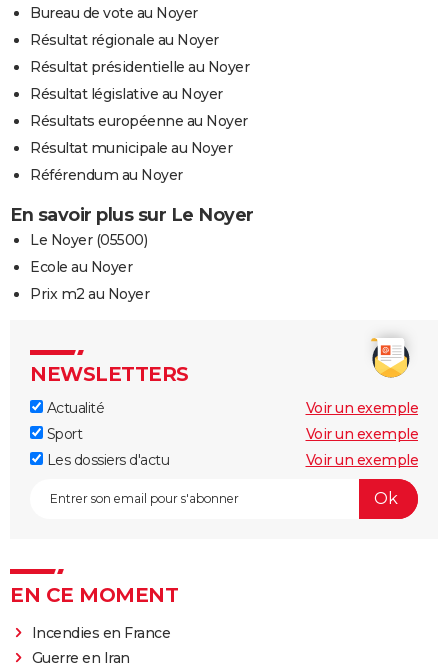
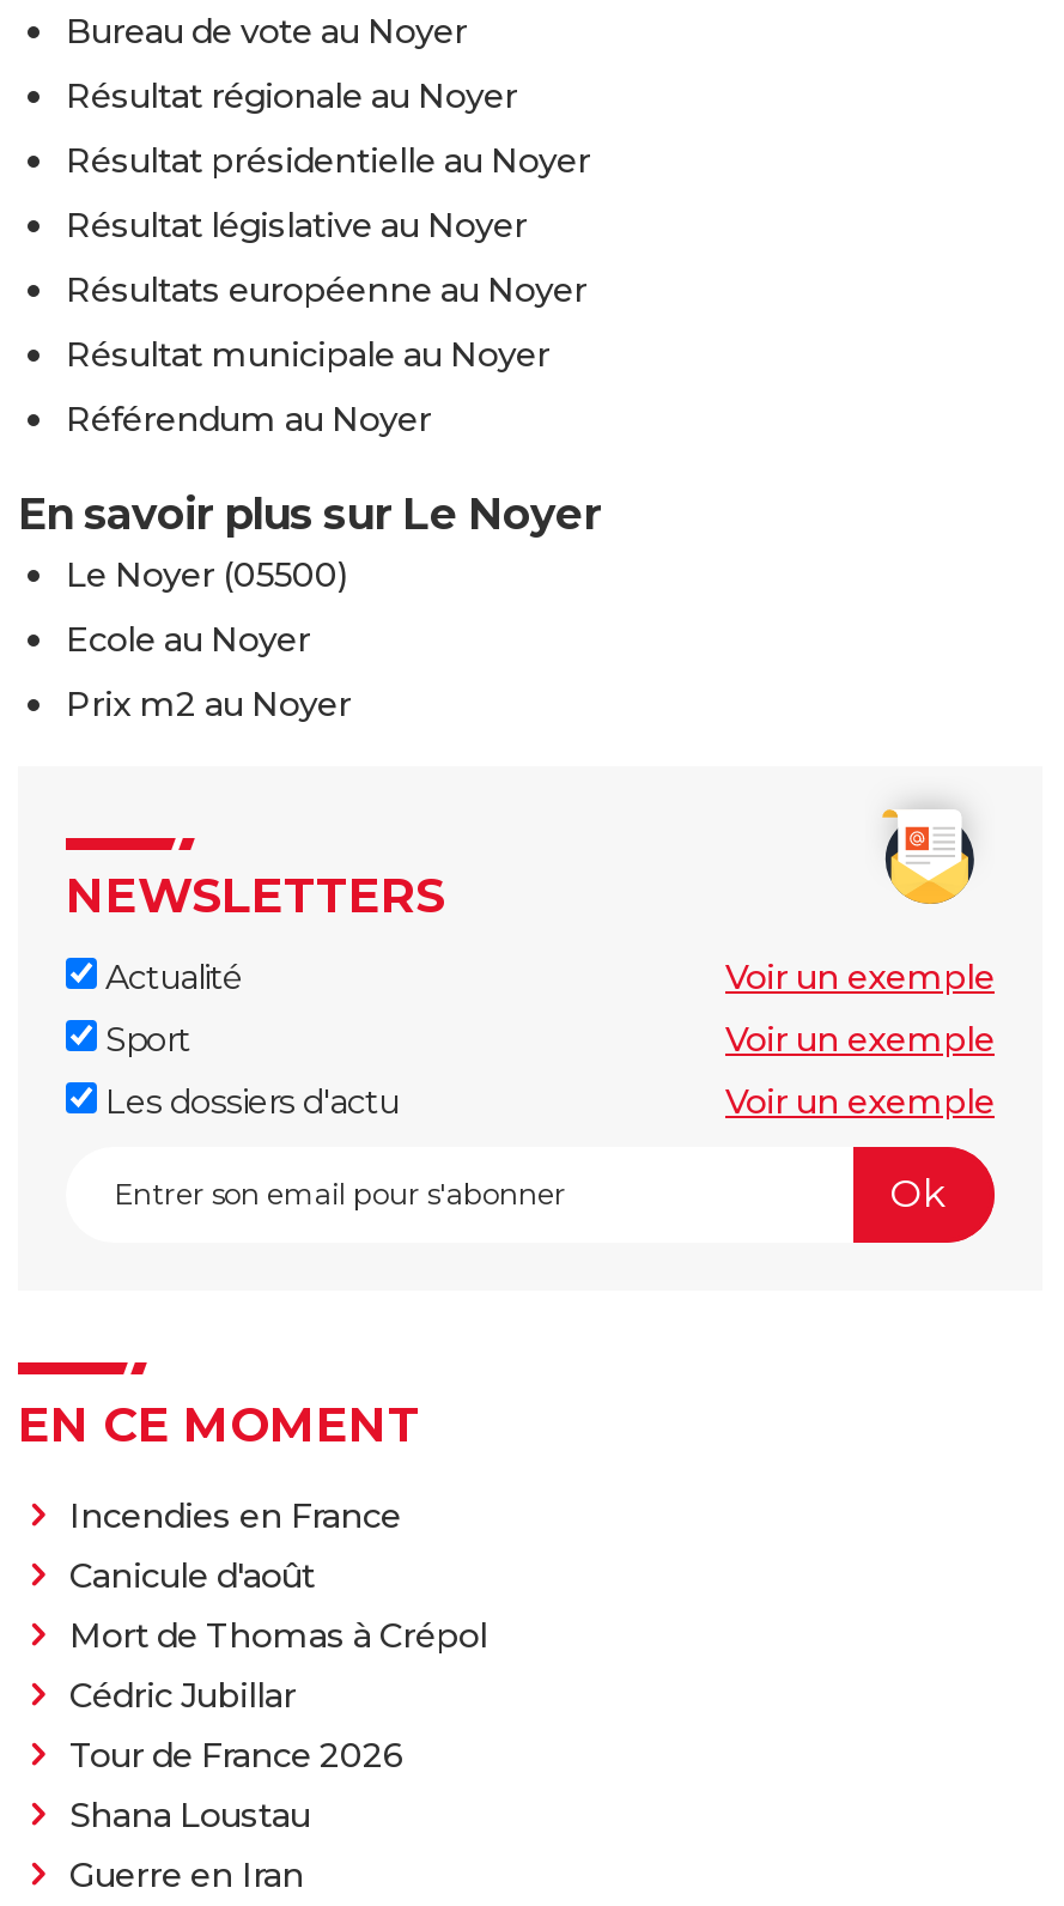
none -> [69,1553,487,1835] Canicule d'août | Mort de Thomas à Crépol | Cédric Jubillar | Tour de France 2026 | Shana Loustau

